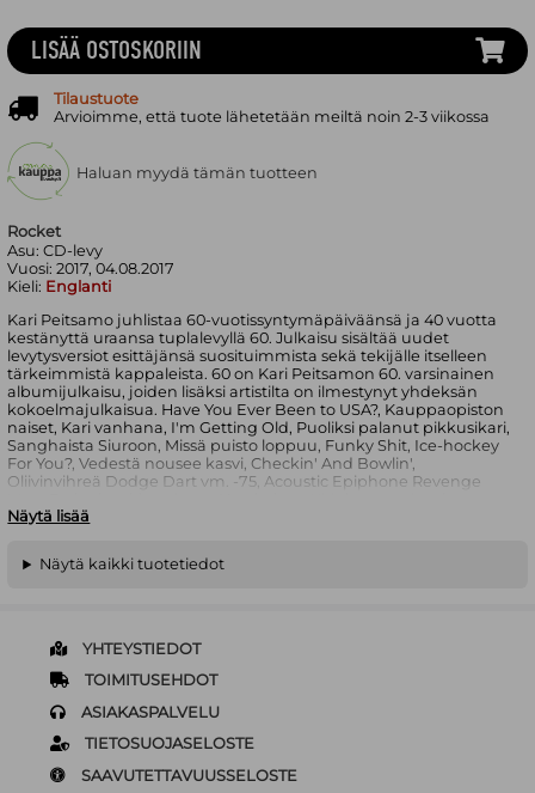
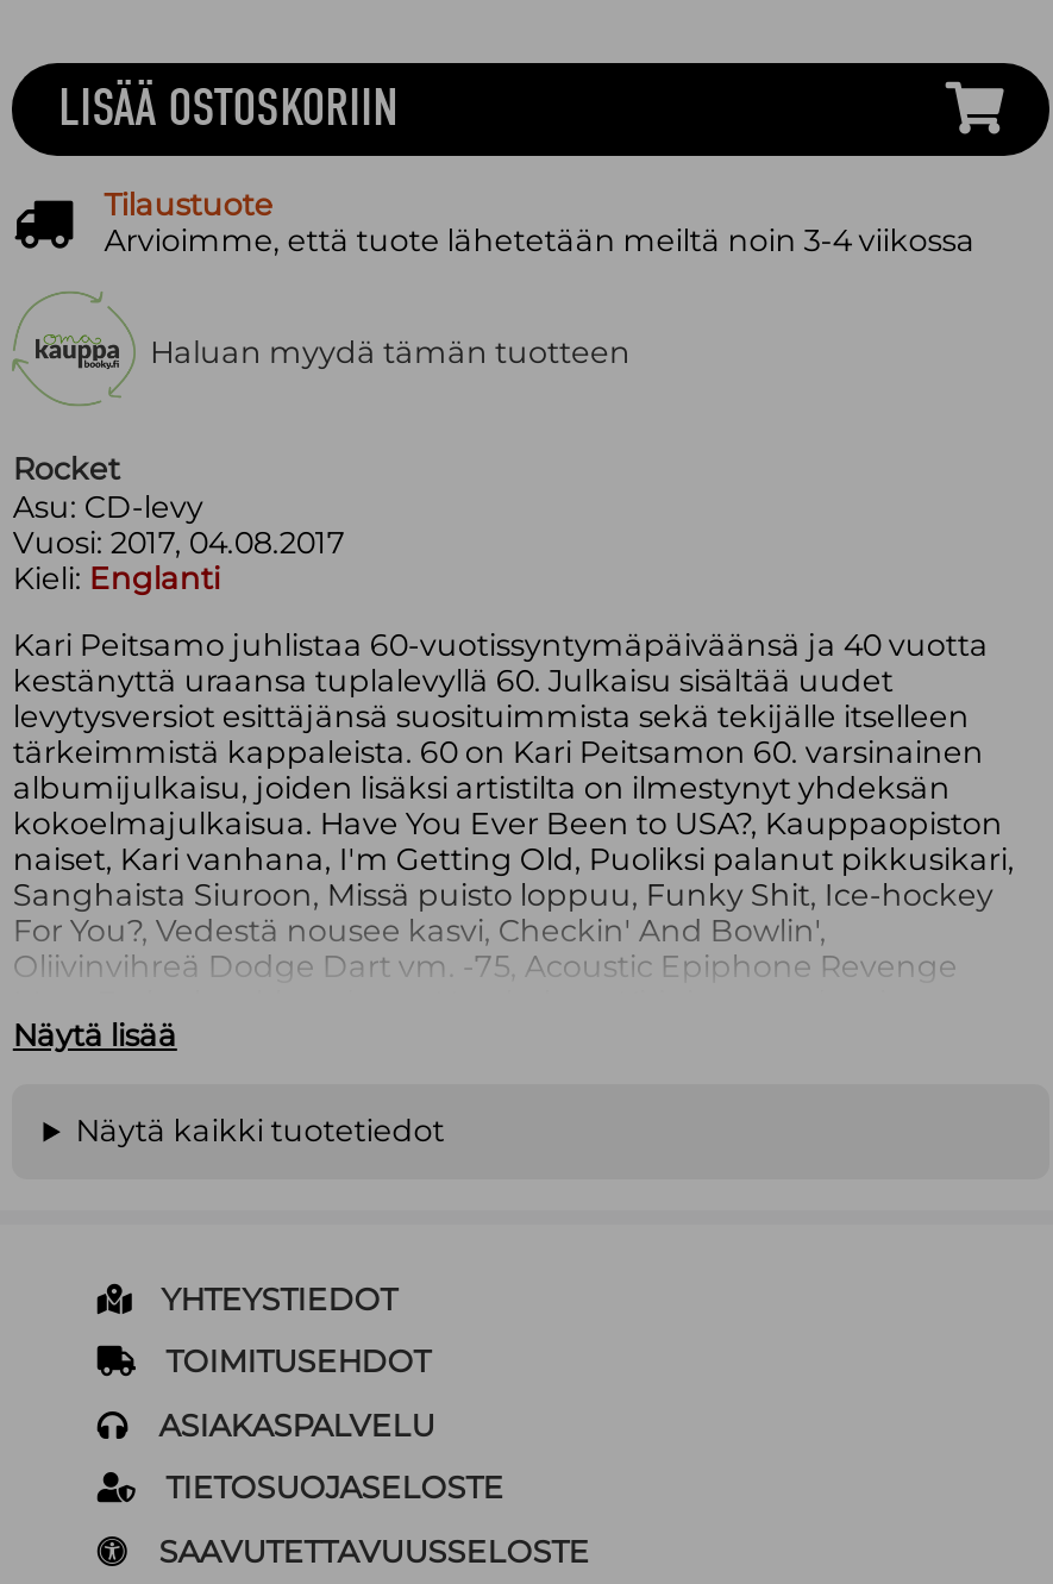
[53,107,489,125] Arvioimme, että tuote lähetetään meiltä noin 2-3 viikossa -> [104,221,975,257] Arvioimme, että tuote lähetetään meiltä noin 3-4 viikossa

